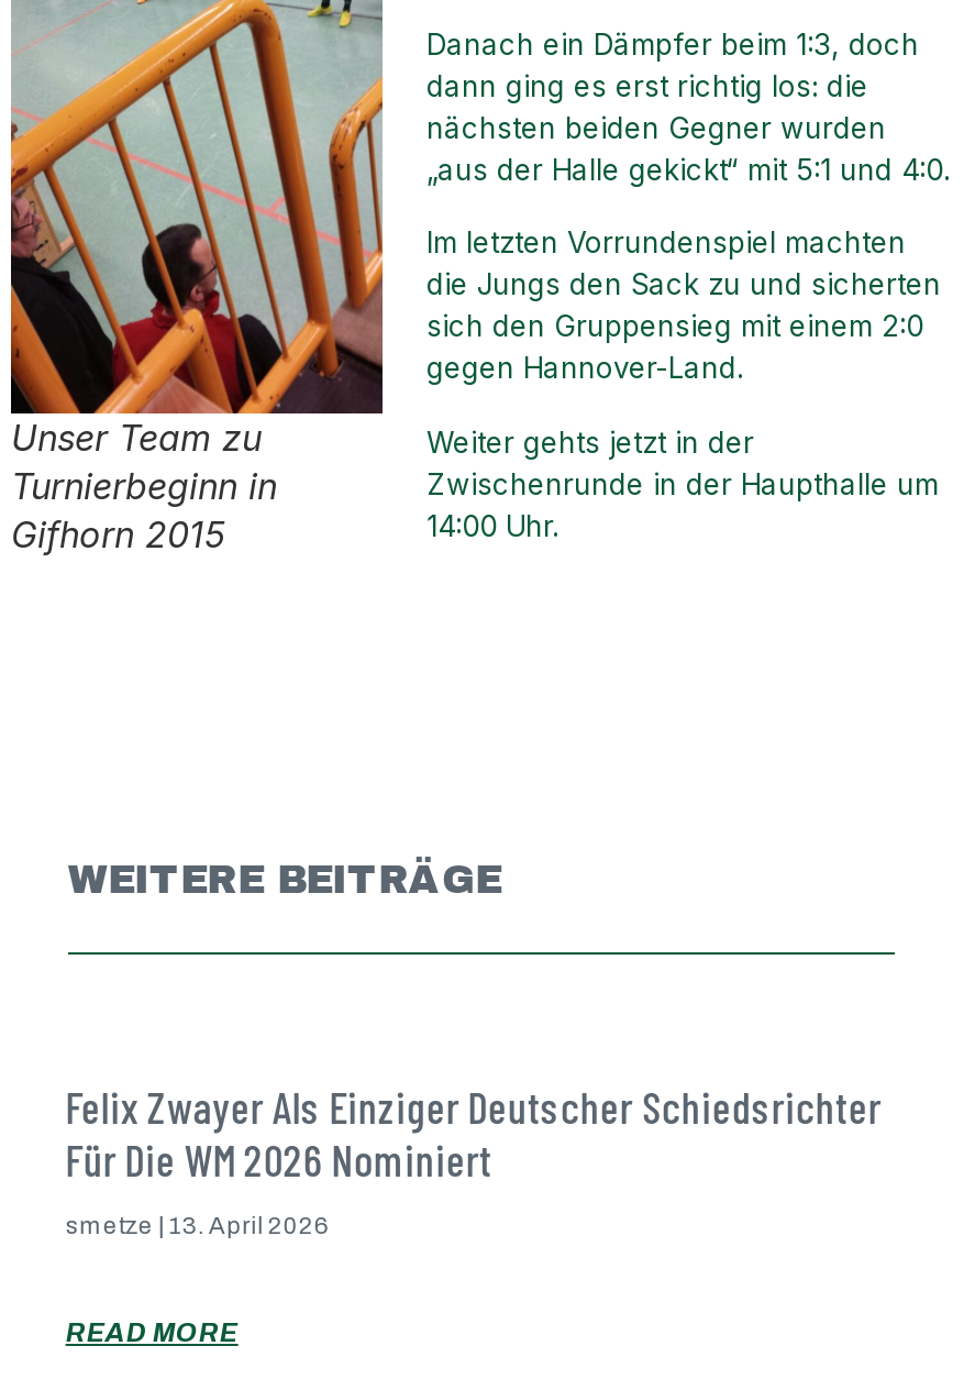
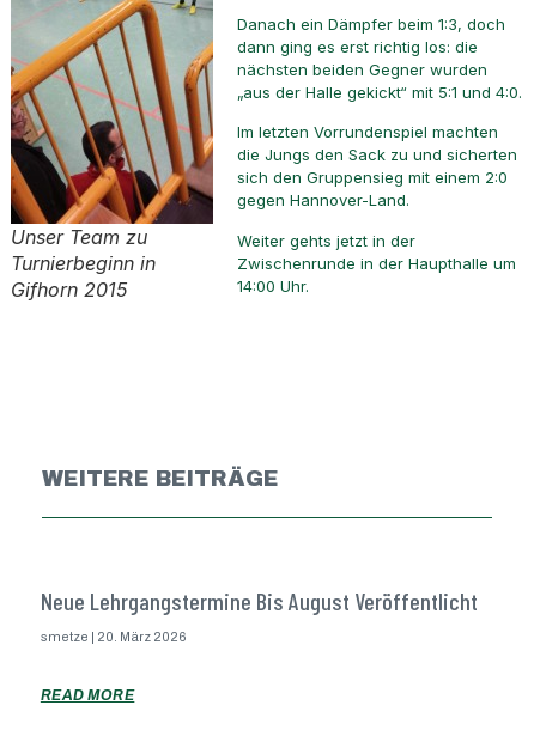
[66,1079,881,1185] Felix Zwayer Als Einziger Deutscher Schiedsrichter | Für Die WM 2026 Nominiert -> [40,587,477,615] Neue Lehrgangstermine Bis August Veröffentlicht
[66,1211,329,1237] smetze 13. April 2026 -> [40,630,187,644] smetze 20. März 2026

